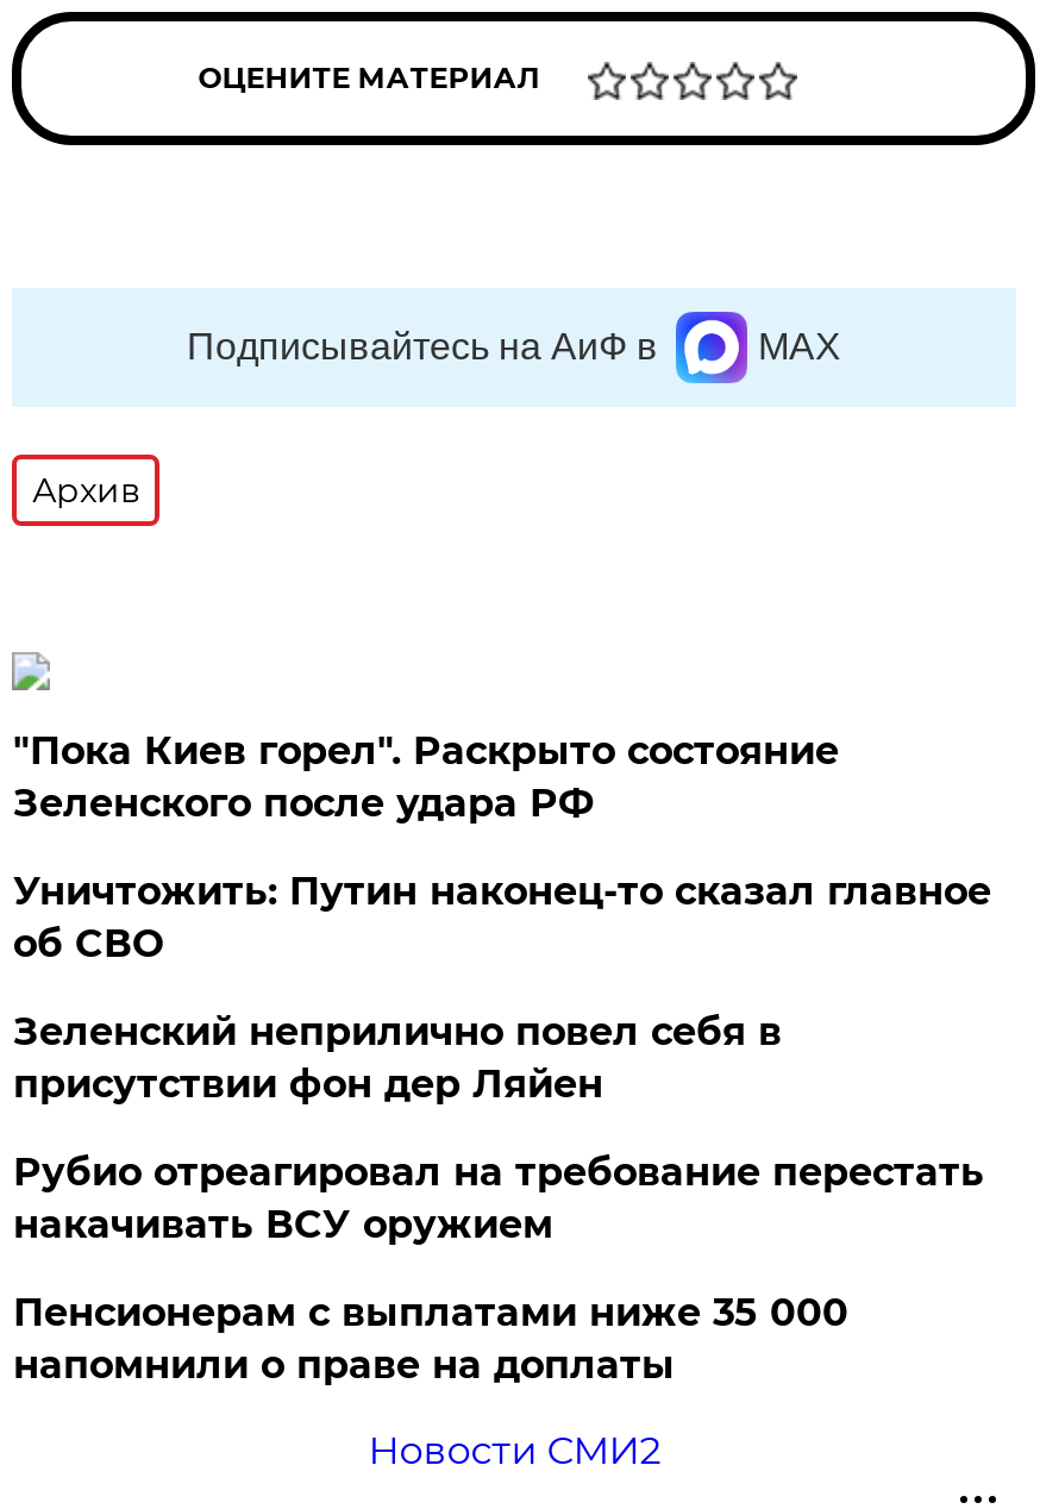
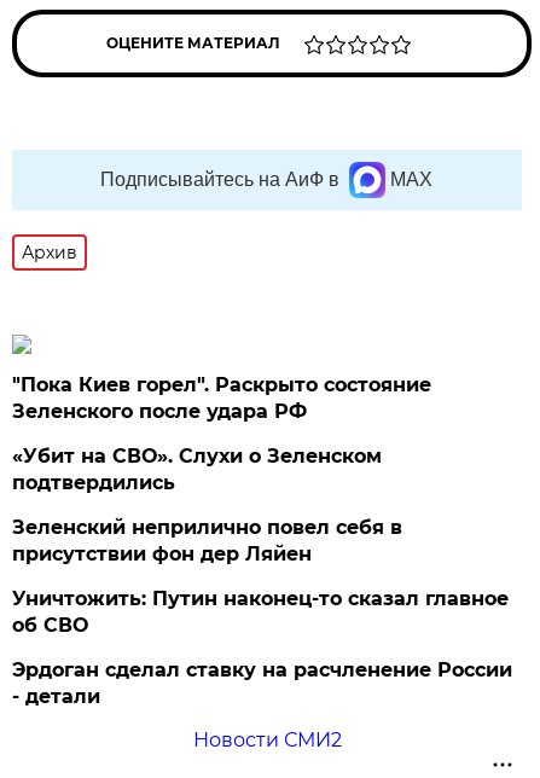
none -> [13,445,382,494] «Убит на СВО». Слухи о Зеленском | подтвердились
moved [13,869,991,966] -> [13,587,509,637]: Уничтожить: Путин наконец-то сказал главное | об СВО
[13,1150,984,1247] Рубио отреагировал на требование перестать | накачивать ВСУ оружием -> none
[13,1290,848,1388] Пенсионерам с выплатами ниже 35 000 | напомнили о праве на доплаты -> [13,658,513,708] Эрдоган сделал ставку на расчленение России | - детали

